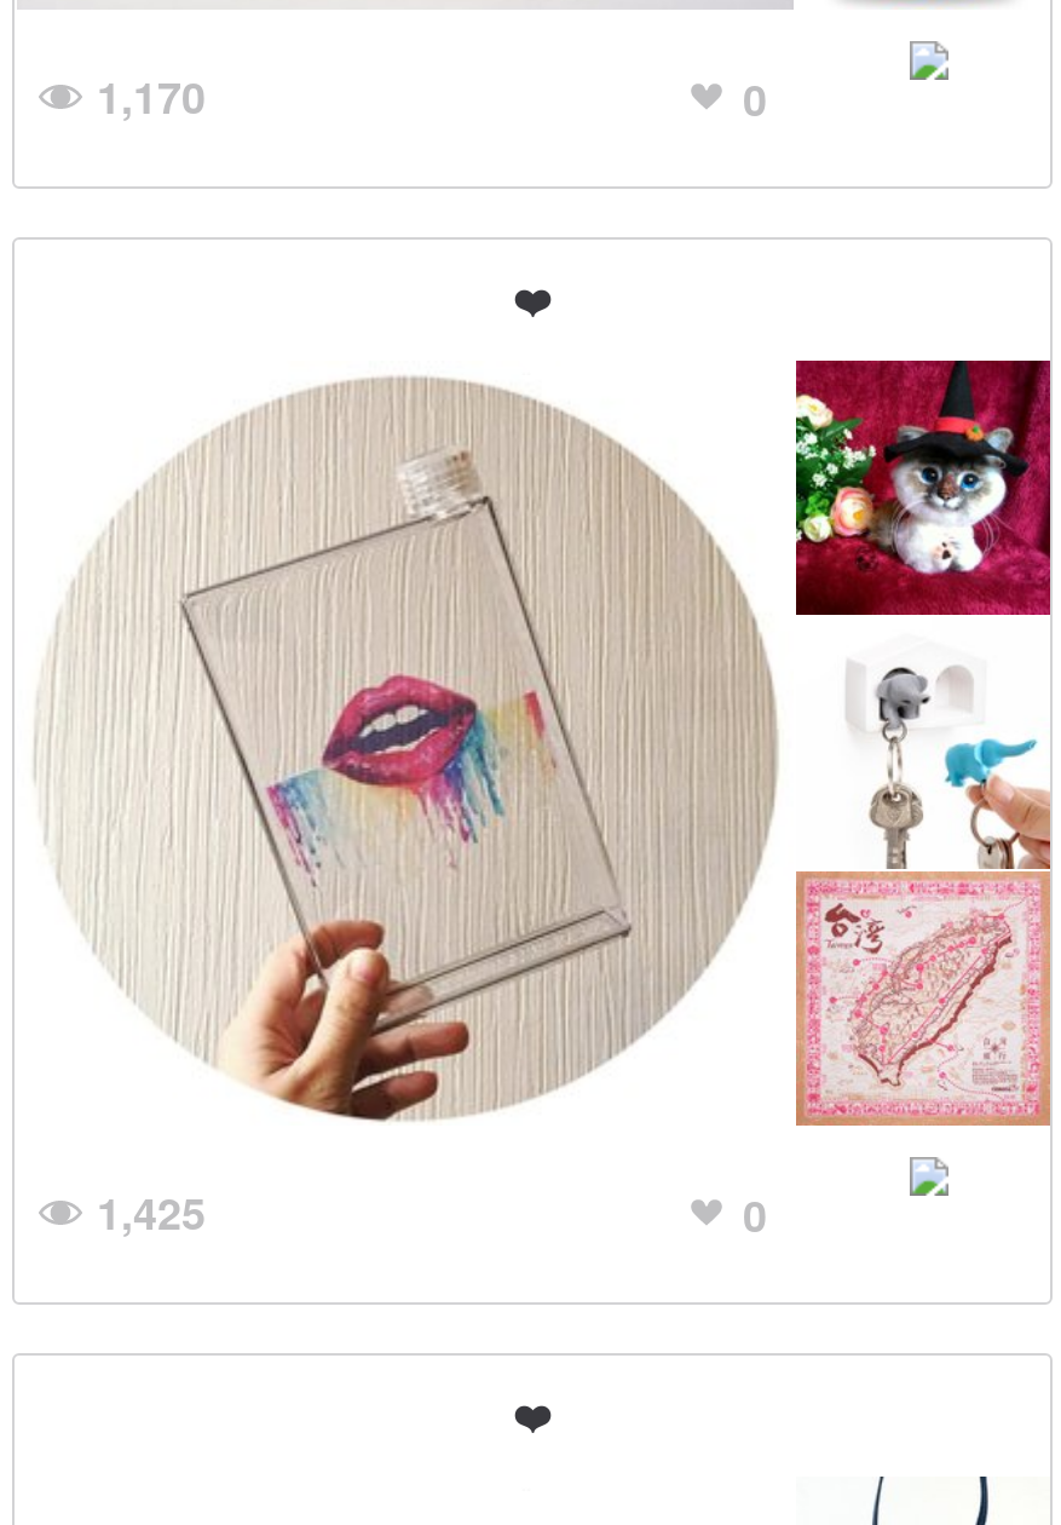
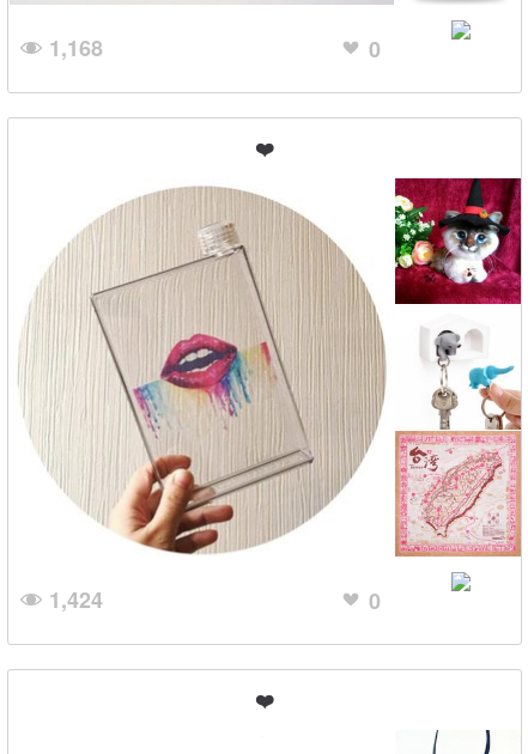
[97,65,206,128] 1,170 -> [49,32,103,63] 1,168
[97,1182,206,1245] 1,425 -> [49,584,103,616] 1,424

